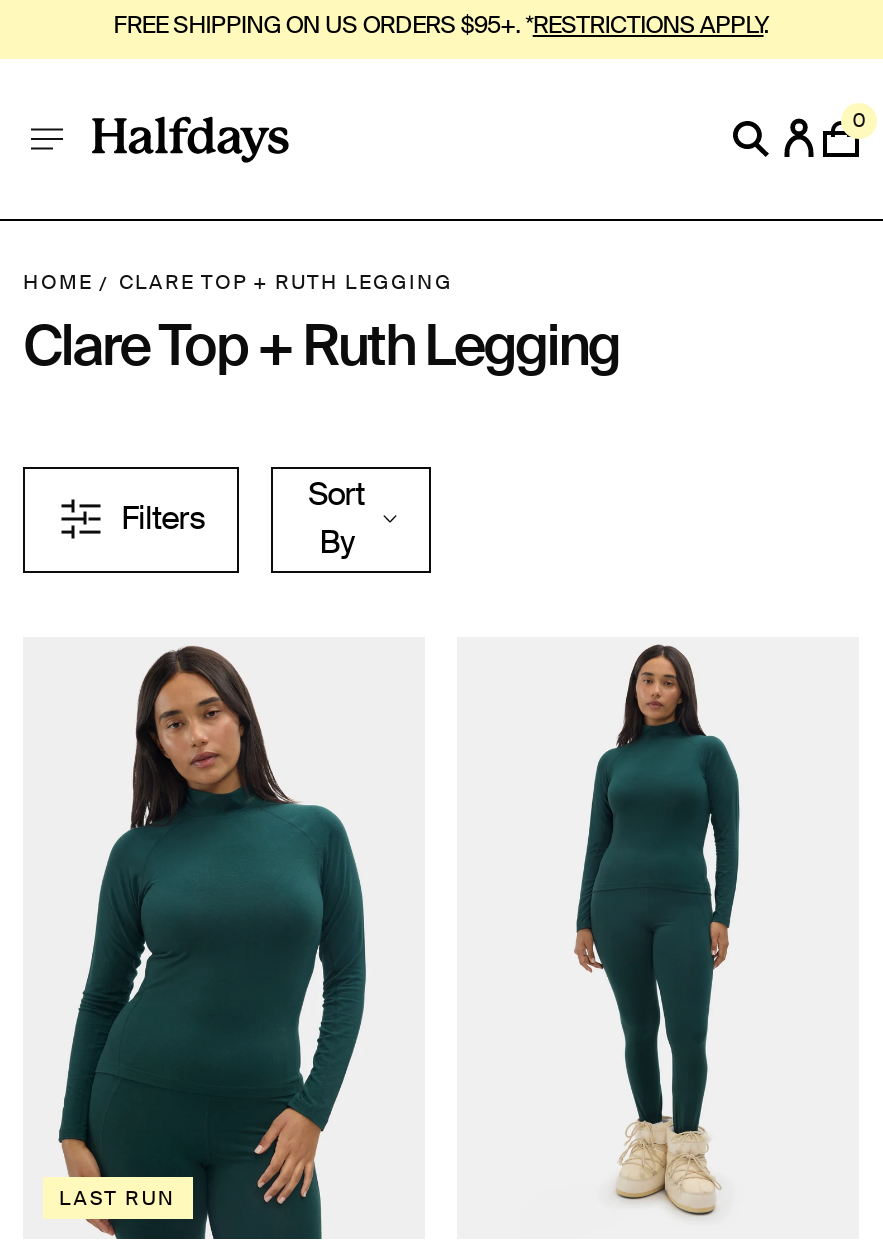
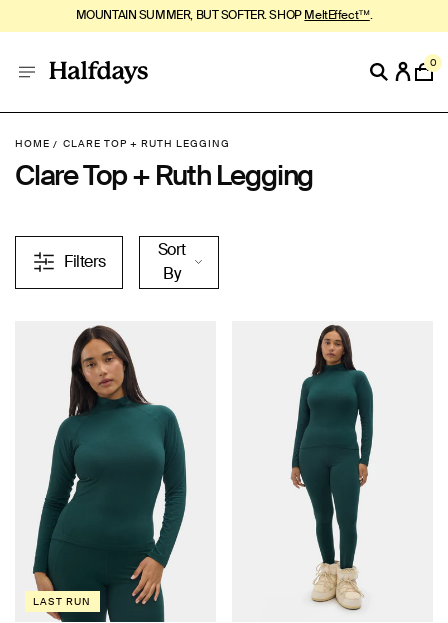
[113,9,769,41] FREE SHIPPING ON US ORDERS $95+. * RESTRICTIONS APPLY. -> [76,7,372,23] MOUNTAIN SUMMER, BUT SOFTER. SHOP MeltEffect™.

